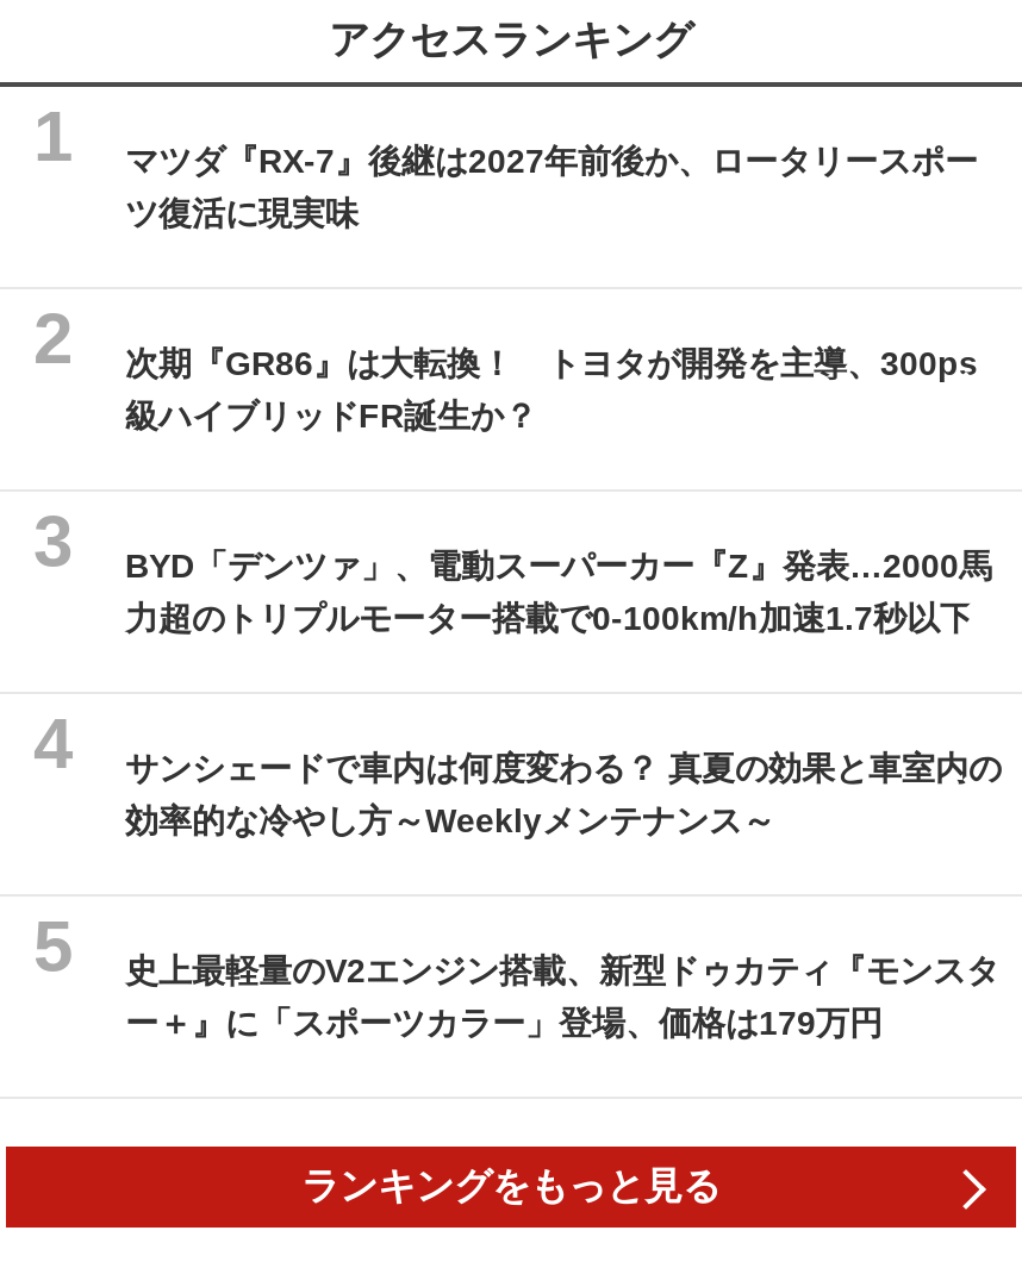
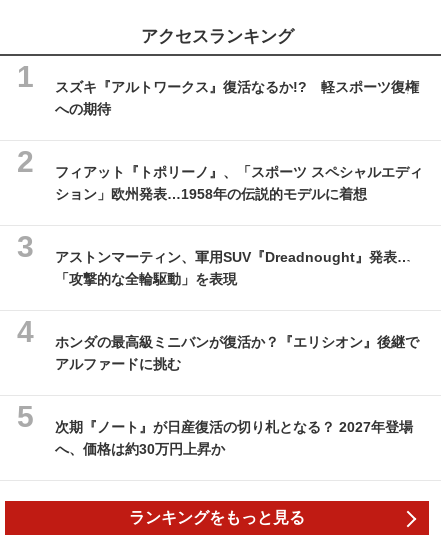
[125,141,978,232] マツダ『RX-7』後継は2027年前後か、ロータリースポー | ツ復活に現実味 -> [55,79,419,117] スズキ『アルトワークス』復活なるか!? 軽スポーツ復権 | への期待
[125,344,978,434] 次期『GR86』は大転換！ トヨタが開発を主導、300ps | 級ハイブリッドFR誕生か？ -> [55,164,423,202] フィアット『トポリーノ』、「スポーツ スペシャルエディ | ション」欧州発表…1958年の伝説的モデルに着想
[125,546,992,637] BYD「デンツァ」、電動スーパーカー『Z』発表…2000馬 | 力超のトリプルモーター搭載で0-100km/h加速1.7秒以下 -> [55,249,411,287] アストンマーティン、軍用SUV『Dreadnought』発表… | 「攻撃的な全輪駆動」を表現
[125,749,1002,839] サンシェードで車内は何度変わる？ 真夏の効果と車室内の | 効率的な冷やし方～Weeklyメンテナンス～ -> [55,334,419,372] ホンダの最高級ミニバンが復活か？『エリシオン』後継で | アルファードに挑む
[125,951,999,1042] 史上最軽量のV2エンジン搭載、新型ドゥカティ『モンスタ | ー＋』に「スポーツカラー」登場、価格は179万円 -> [55,419,413,457] 次期『ノート』が日産復活の切り札となる？ 2027年登場 | へ、価格は約30万円上昇か

